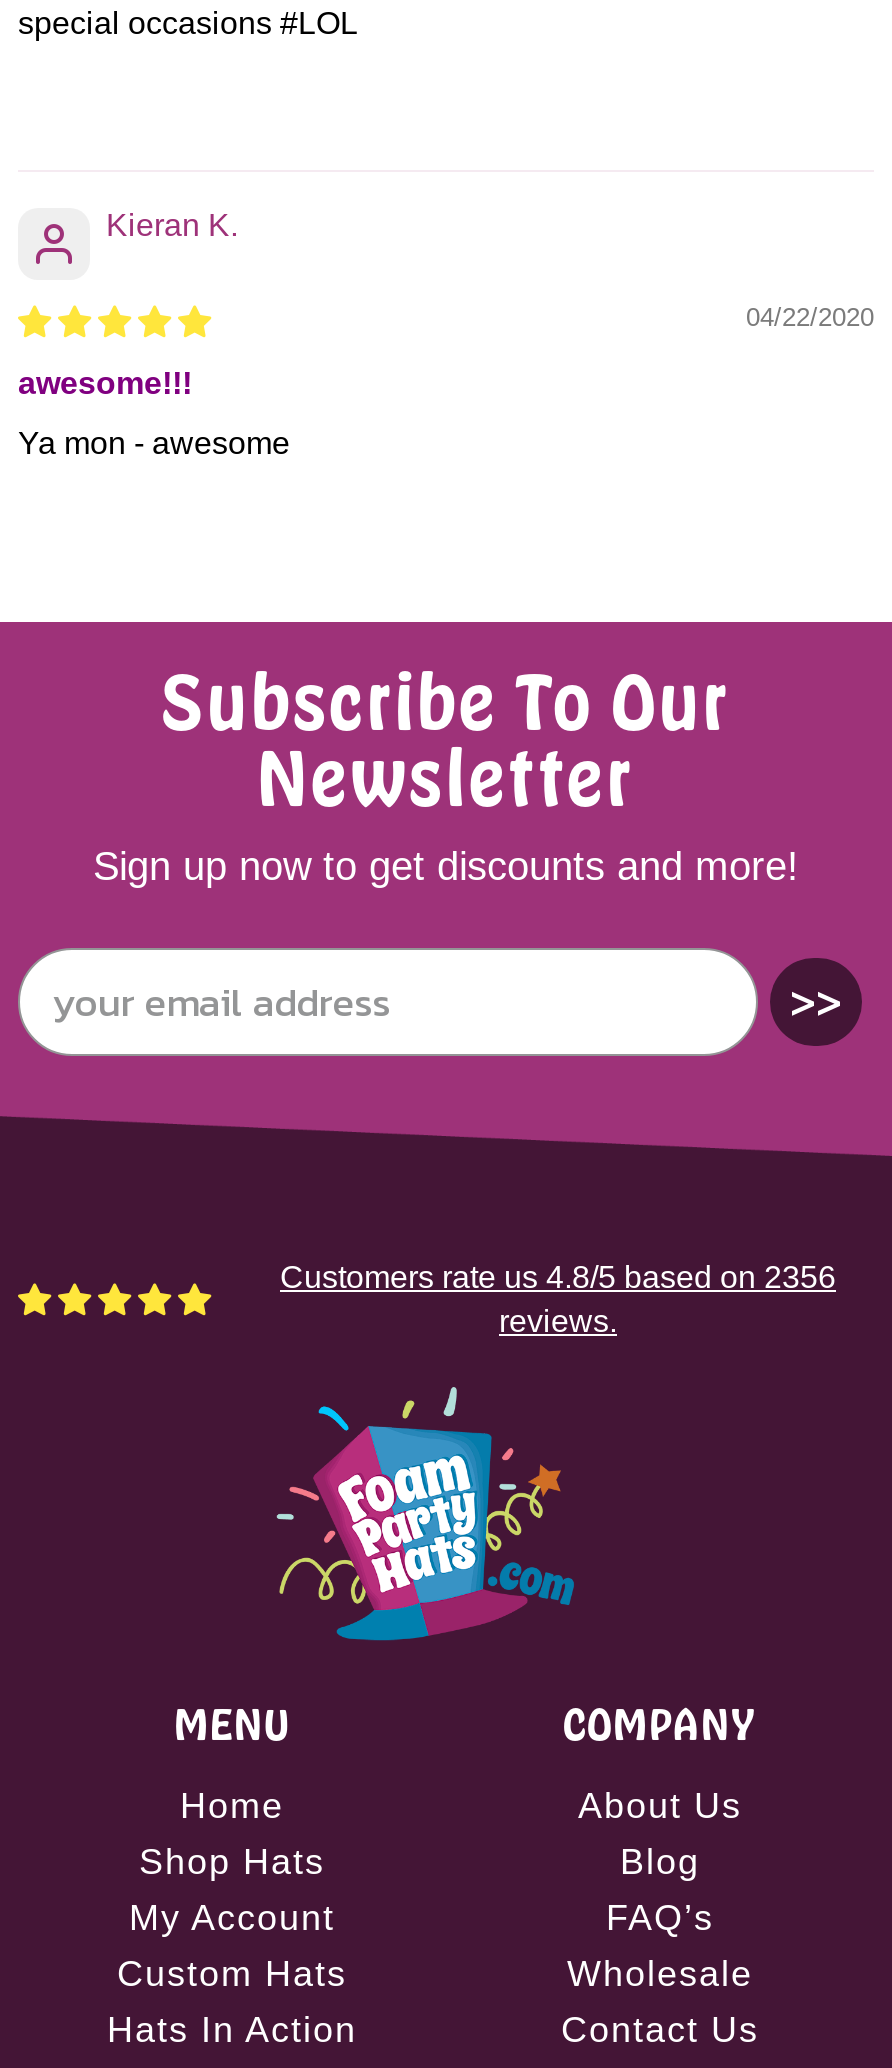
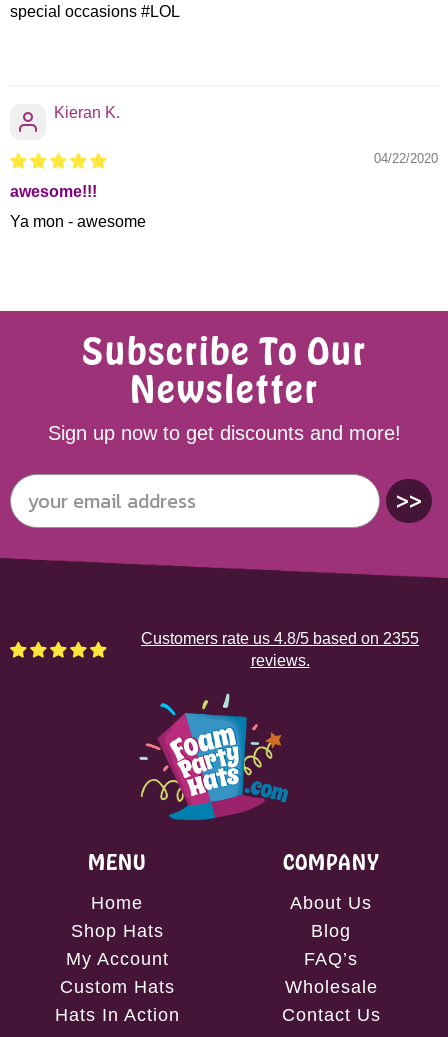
[280,1260,836,1294] Customers rate us 4.8/5 based on 2356 -> [141,630,419,647] Customers rate us 4.8/5 based on 2355

